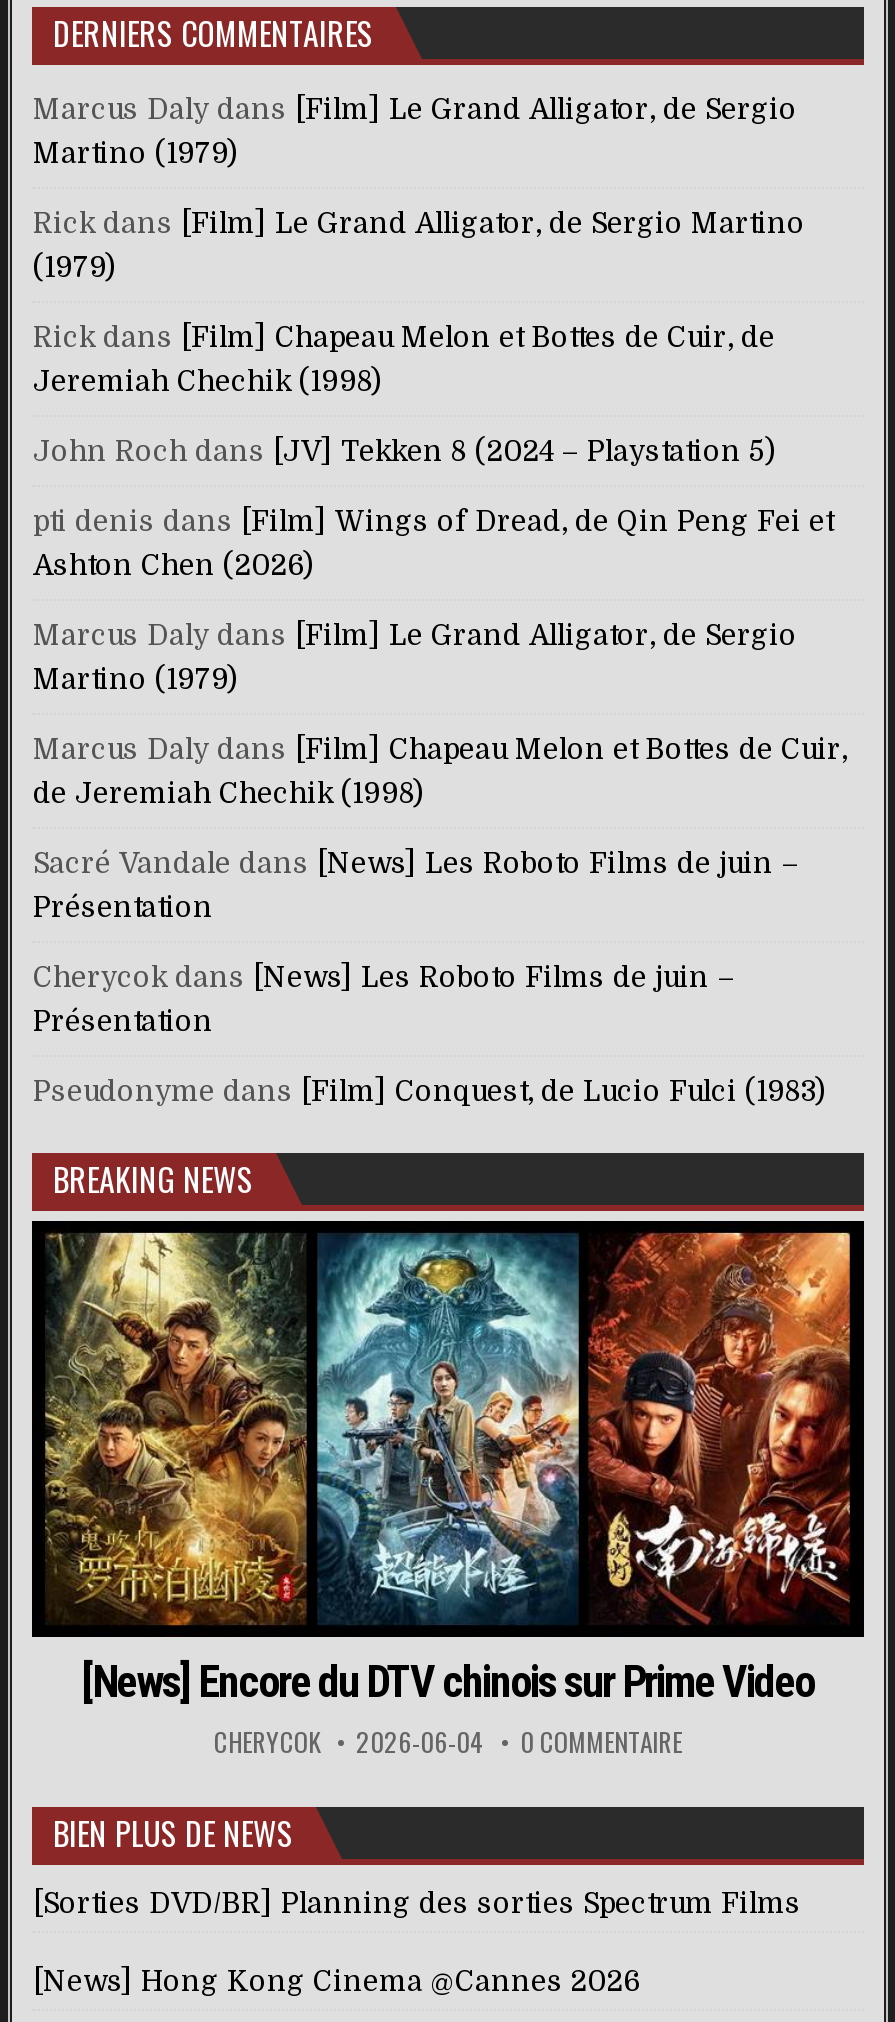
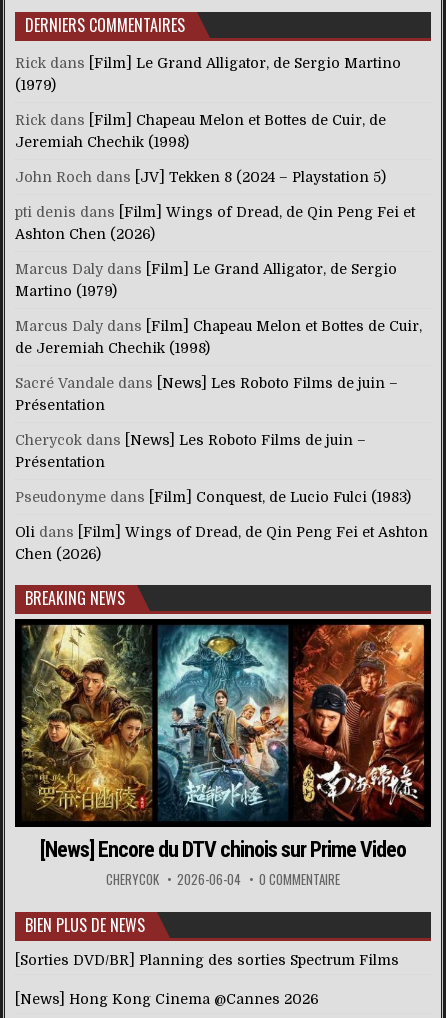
[33,93,797,169] Marcus Daly dans [Film] Le Grand Alligator, de Sergio | Martino (1979) -> none
moved [33,207,847,1107] -> [15,55,422,505]: Rick dans [Film] Le Grand Alligator, de Sergio Martino | (1979) | Rick dans [Film] Chapeau Melon et Bottes de Cuir, de | ... | Présentation | Pseudonyme dans [Film] Conquest, de Lucio Fulci (1983)
none -> [15,524,428,562] Oli dans [Film] Wings of Dread, de Qin Peng Fei et Ashton | Chen (2026)

